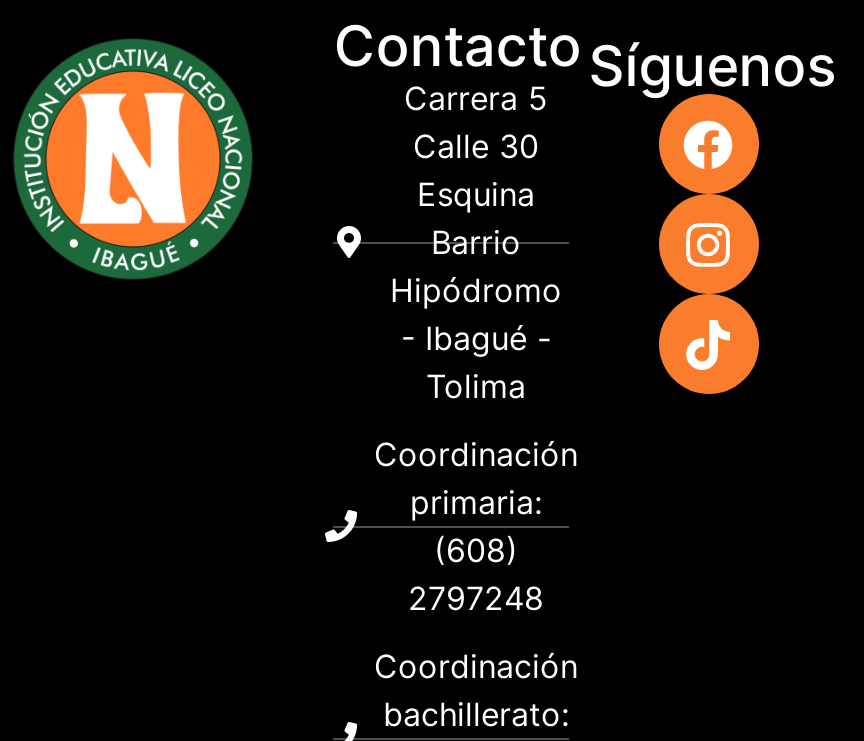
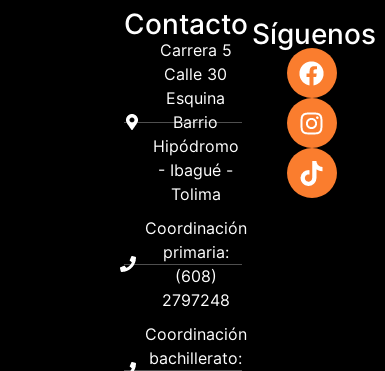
[13,37,253,281] [image] -> none

